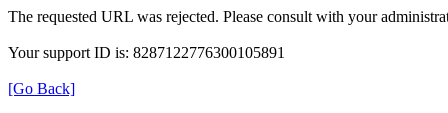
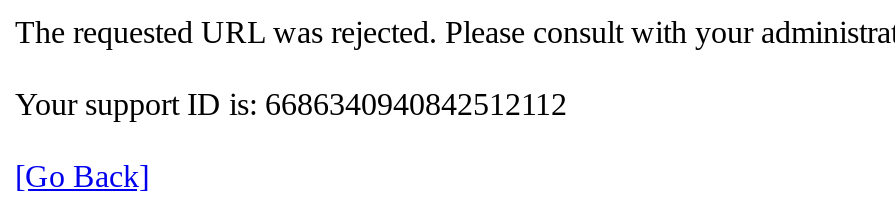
[8,44,285,61] Your support ID is: 8287122776300105891 -> [15,87,567,121] Your support ID is: 6686340940842512112

